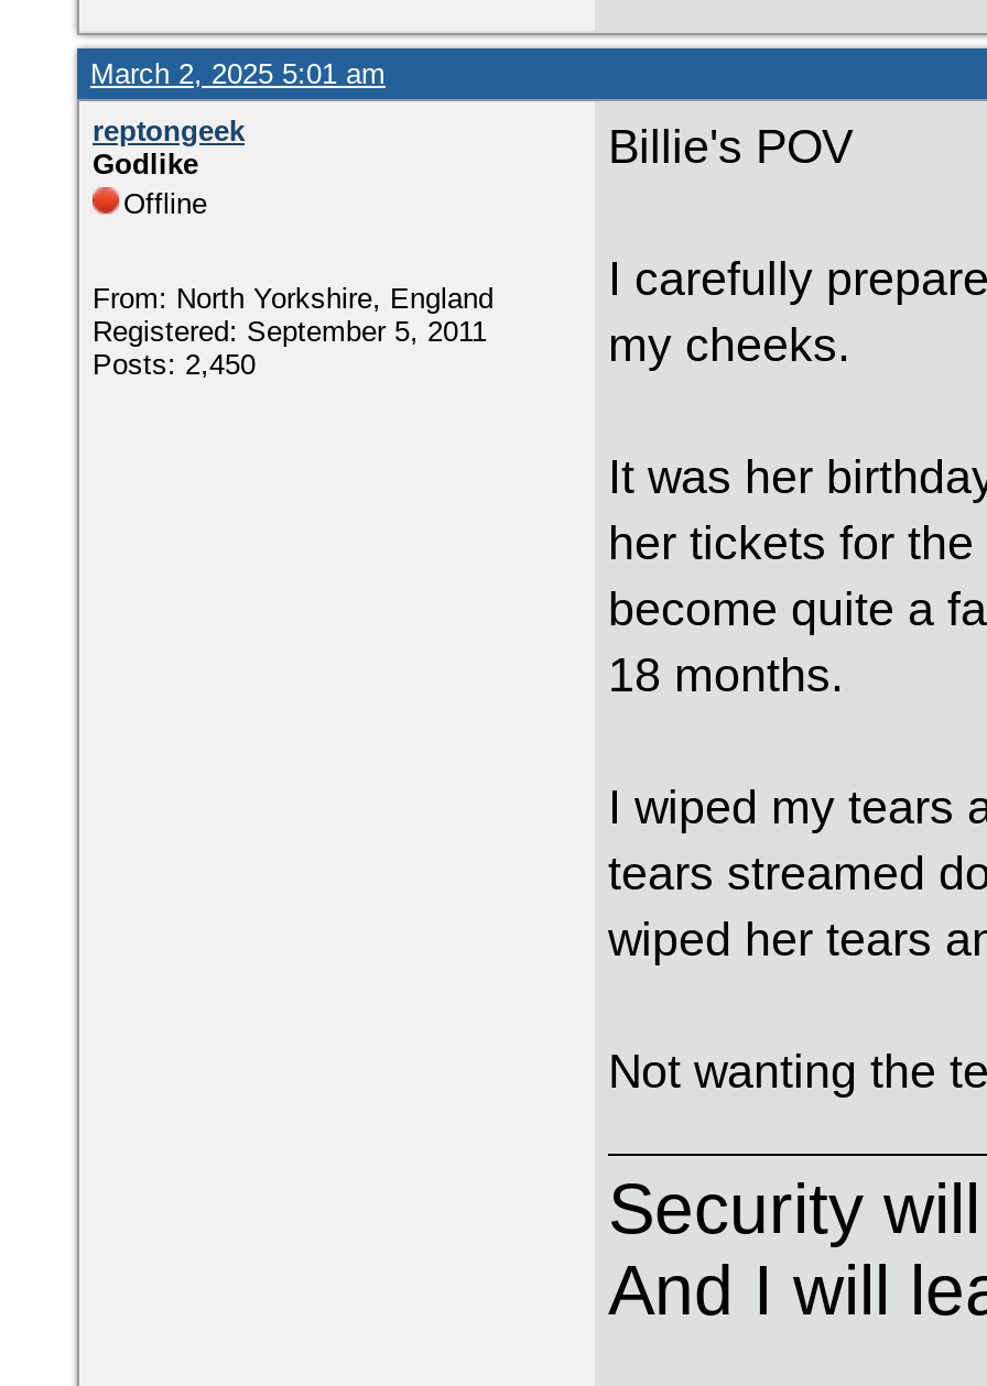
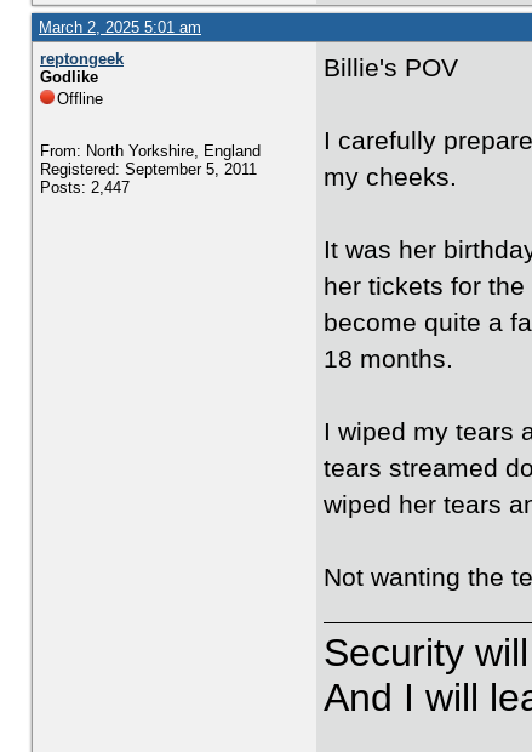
[93,348,256,381] Posts: 2,450 -> [40,178,130,196] Posts: 2,447

